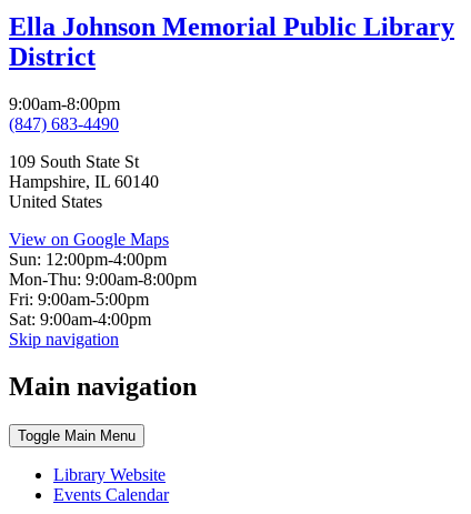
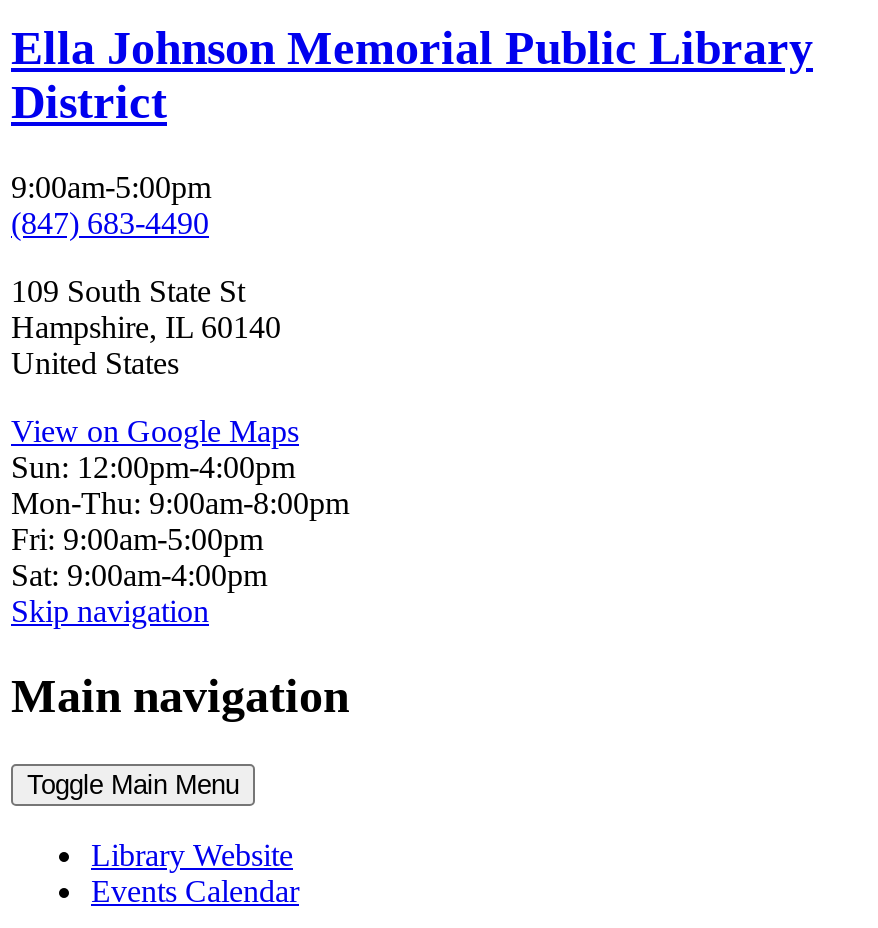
[9,94,120,113] 9:00am-8:00pm -> [11,170,211,204] 9:00am-5:00pm

